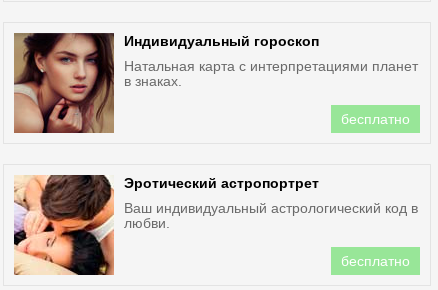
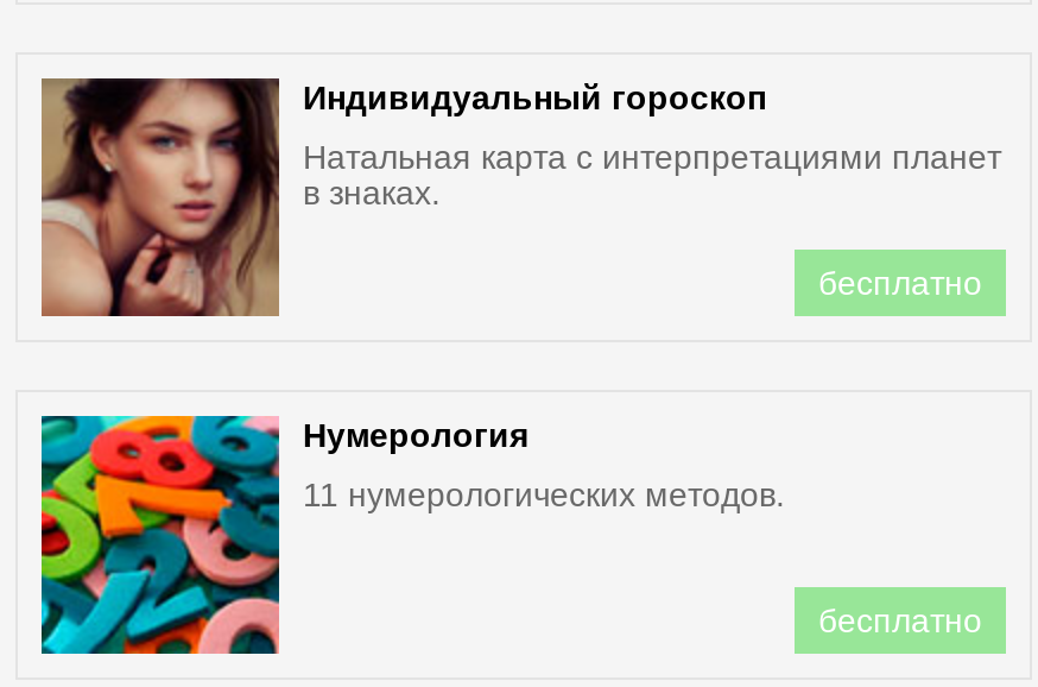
[13,174,319,276] [image] | Эротический астропортрет -> [39,414,529,656] [image] | Нумерология
[124,200,418,231] Ваш индивидуальный астрологический код в | любви. -> [303,475,785,513] 11 нумерологических методов.

